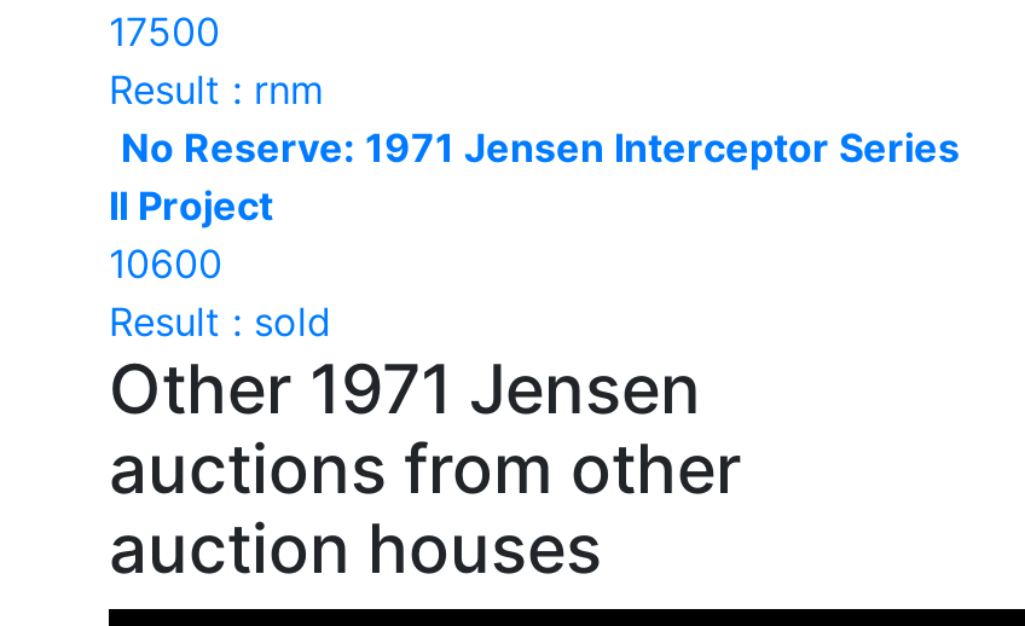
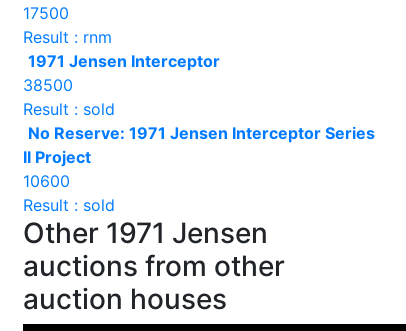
none -> [23,51,220,119] 1971 Jensen Interceptor | 38500 | Result : sold

